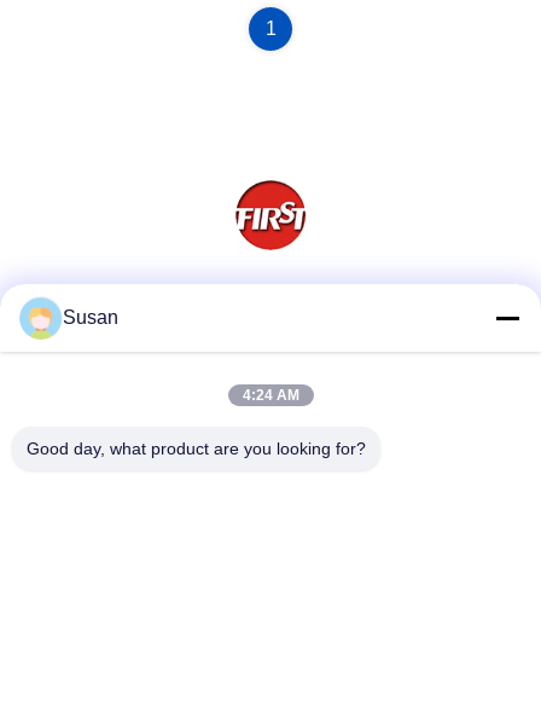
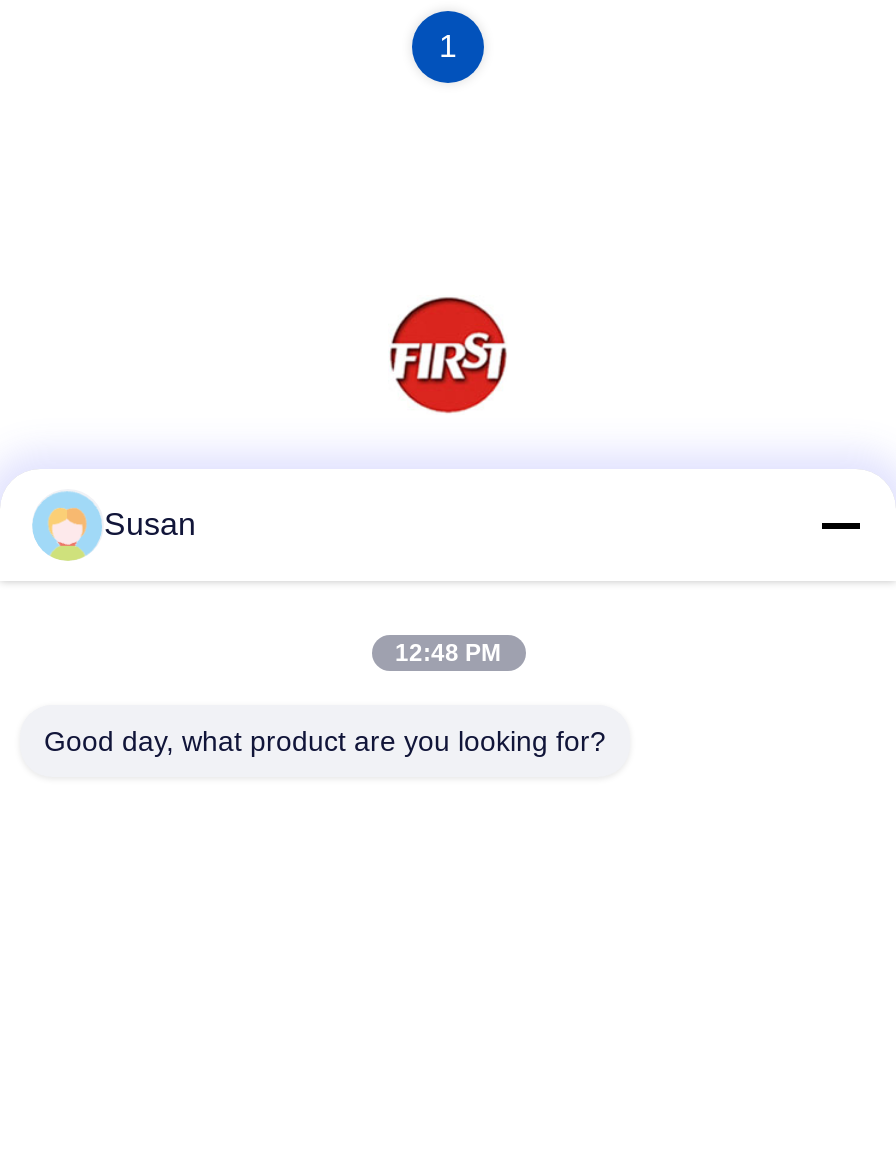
[242,387,299,404] 4:24 AM -> [395,639,501,667] 12:48 PM

